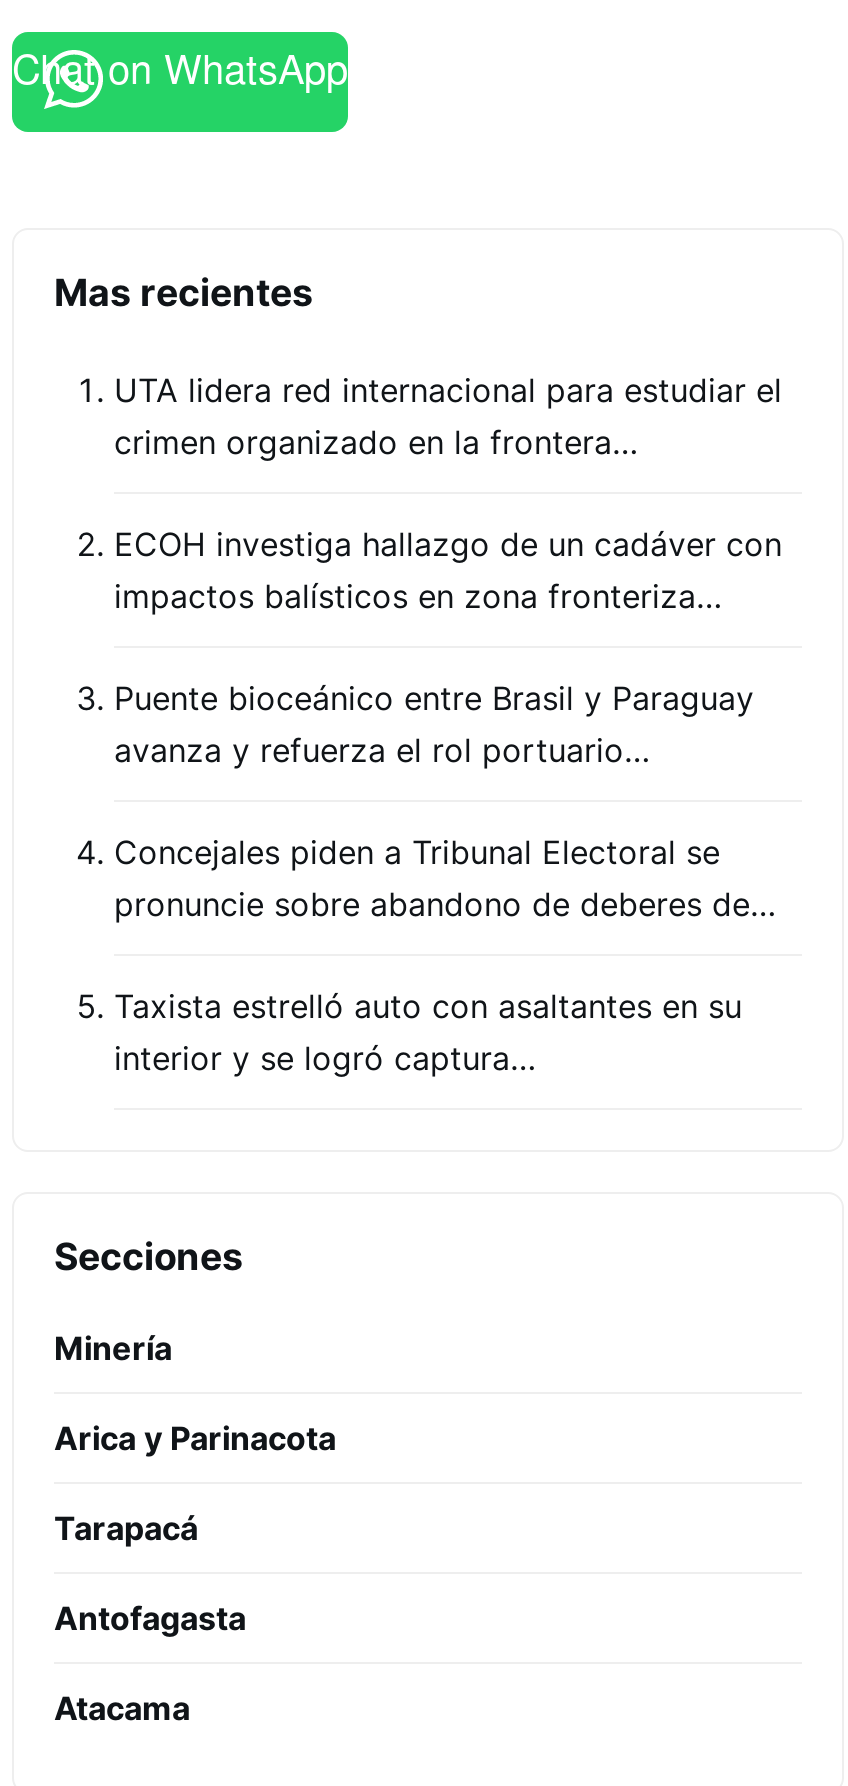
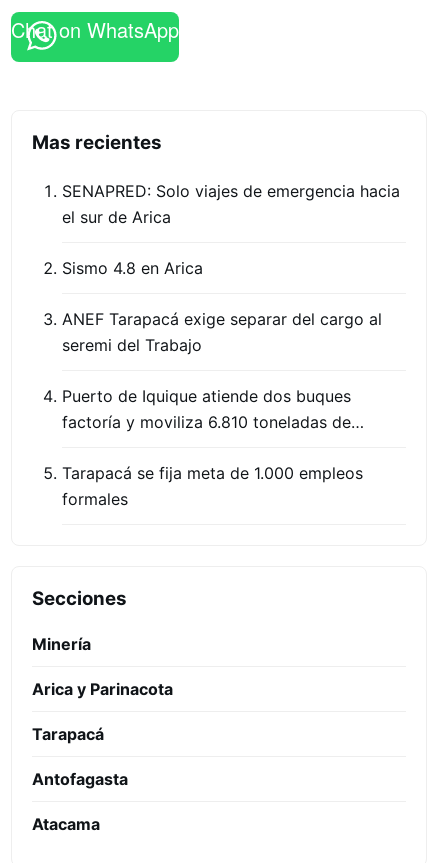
[114,370,782,462] UTA lidera red internacional para estudiar el | crimen organizado en la frontera… -> [62,181,400,227] SENAPRED: Solo viajes de emergencia hacia | el sur de Arica
[114,524,782,616] ECOH investiga hallazgo de un cadáver con | impactos balísticos en zona fronteriza… -> [62,258,203,278] Sismo 4.8 en Arica
[114,678,754,770] Puente bioceánico entre Brasil y Paraguay | avanza y refuerza el rol portuario… -> [62,309,382,355] ANEF Tarapacá exige separar del cargo al | seremi del Trabajo
[114,832,776,924] Concejales piden a Tribunal Electoral se | pronuncie sobre abandono de deberes de… -> [62,386,364,432] Puerto de Iquique atiende dos buques | factoría y moviliza 6.810 toneladas de…
[114,986,742,1078] Taxista estrelló auto con asaltantes en su | interior y se logró captura… -> [62,463,363,509] Tarapacá se fija meta de 1.000 empleos | formales

